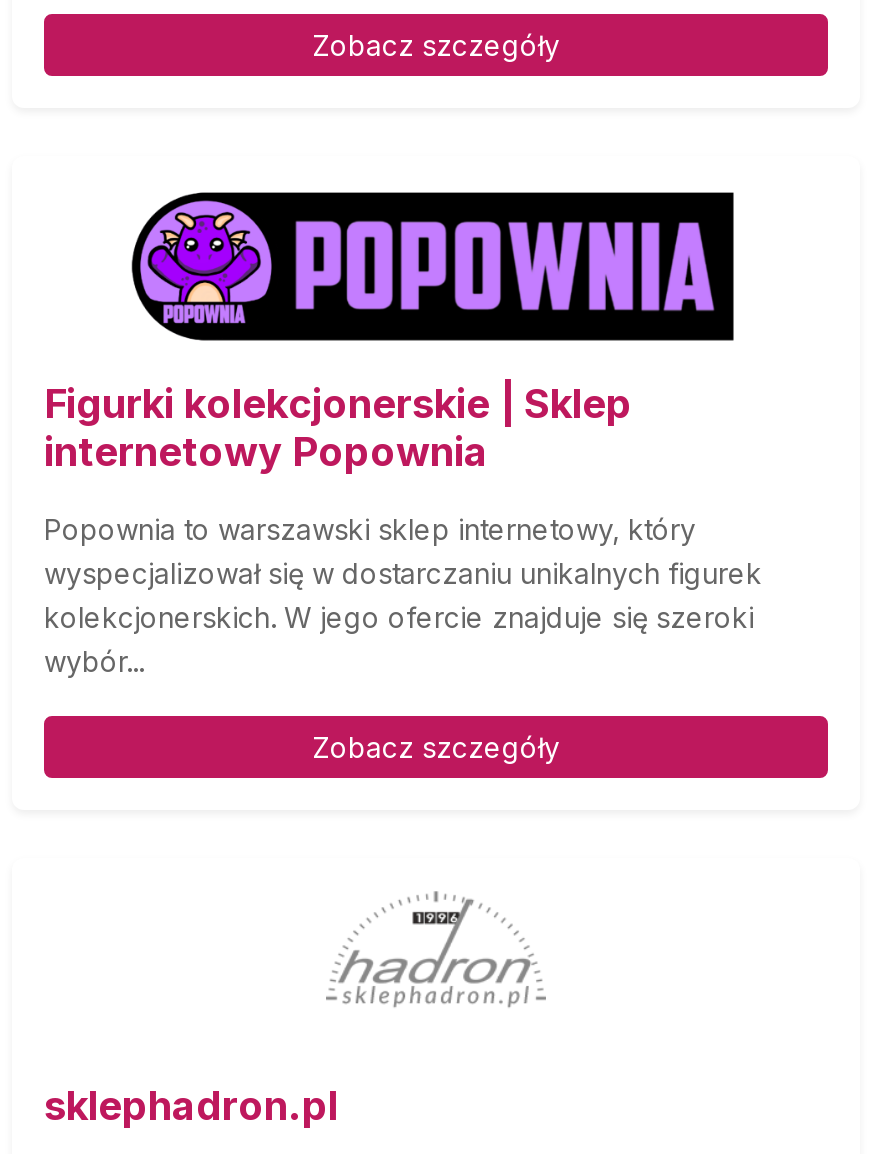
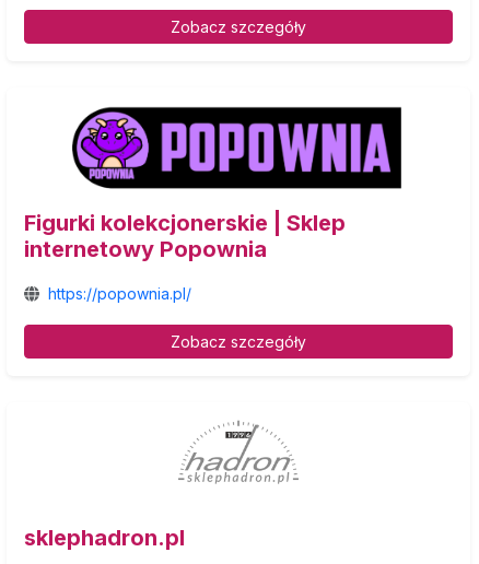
[44,512,762,678] Popownia to warszawski sklep internetowy, który | wyspecjalizował się w dostarczaniu unikalnych figurek | kolekcjonerskich. W jego ofercie znajduje się szeroki | wybór... -> [48,284,191,303] https://popownia.pl/

